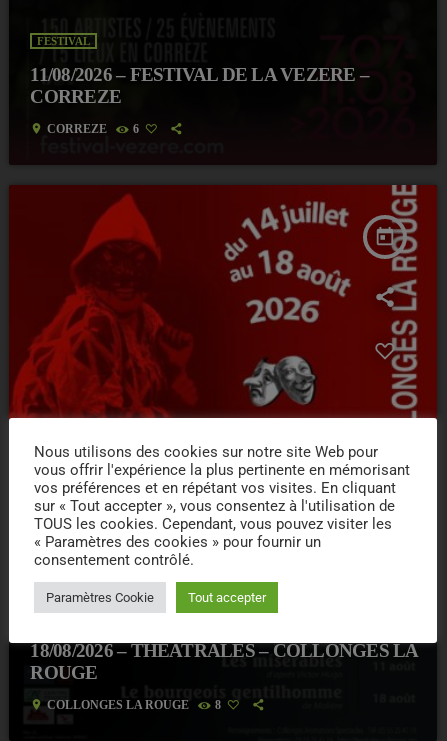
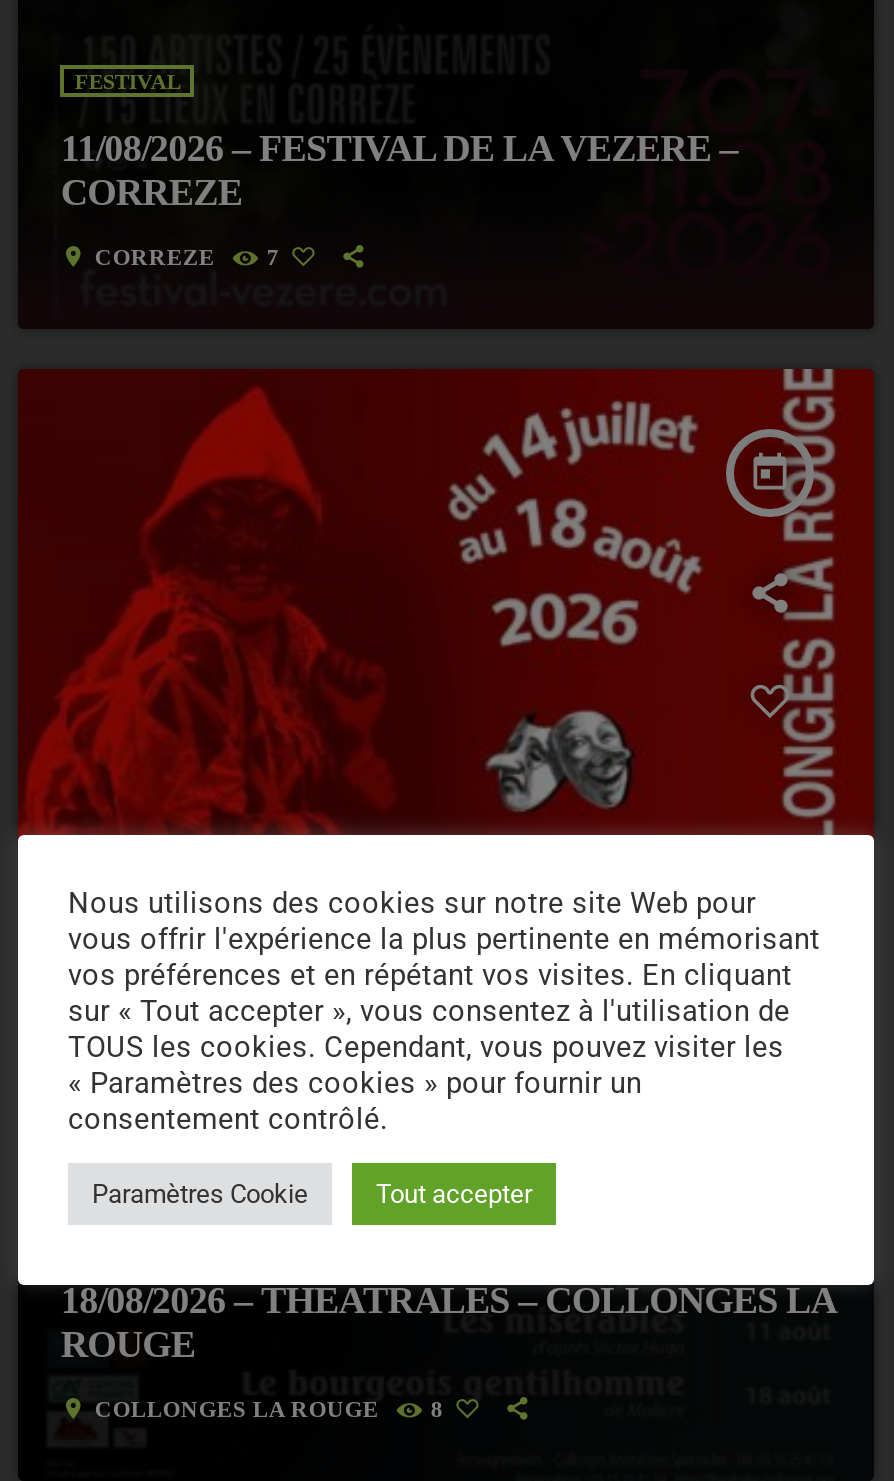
[133,122,139,134] 6 -> [267,244,279,268] 7

